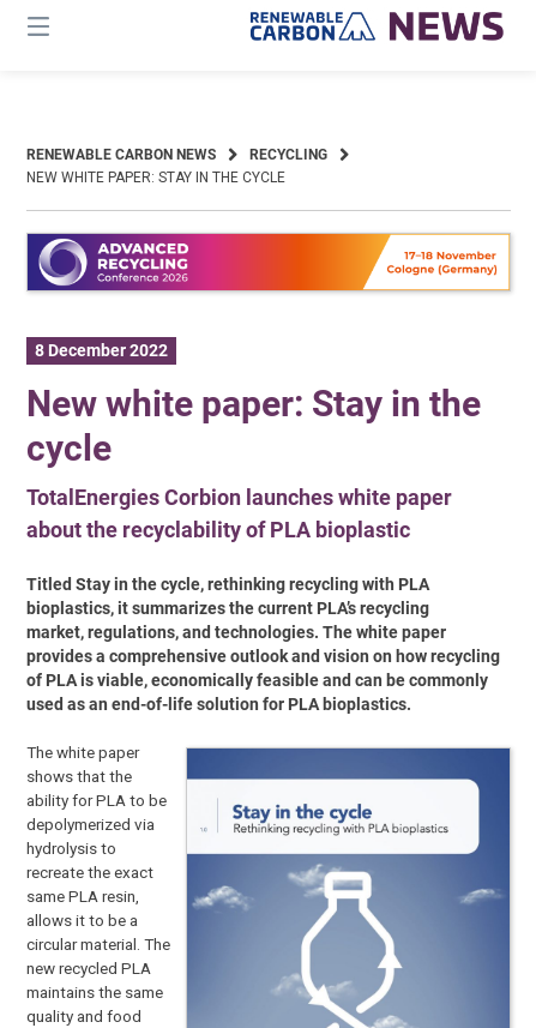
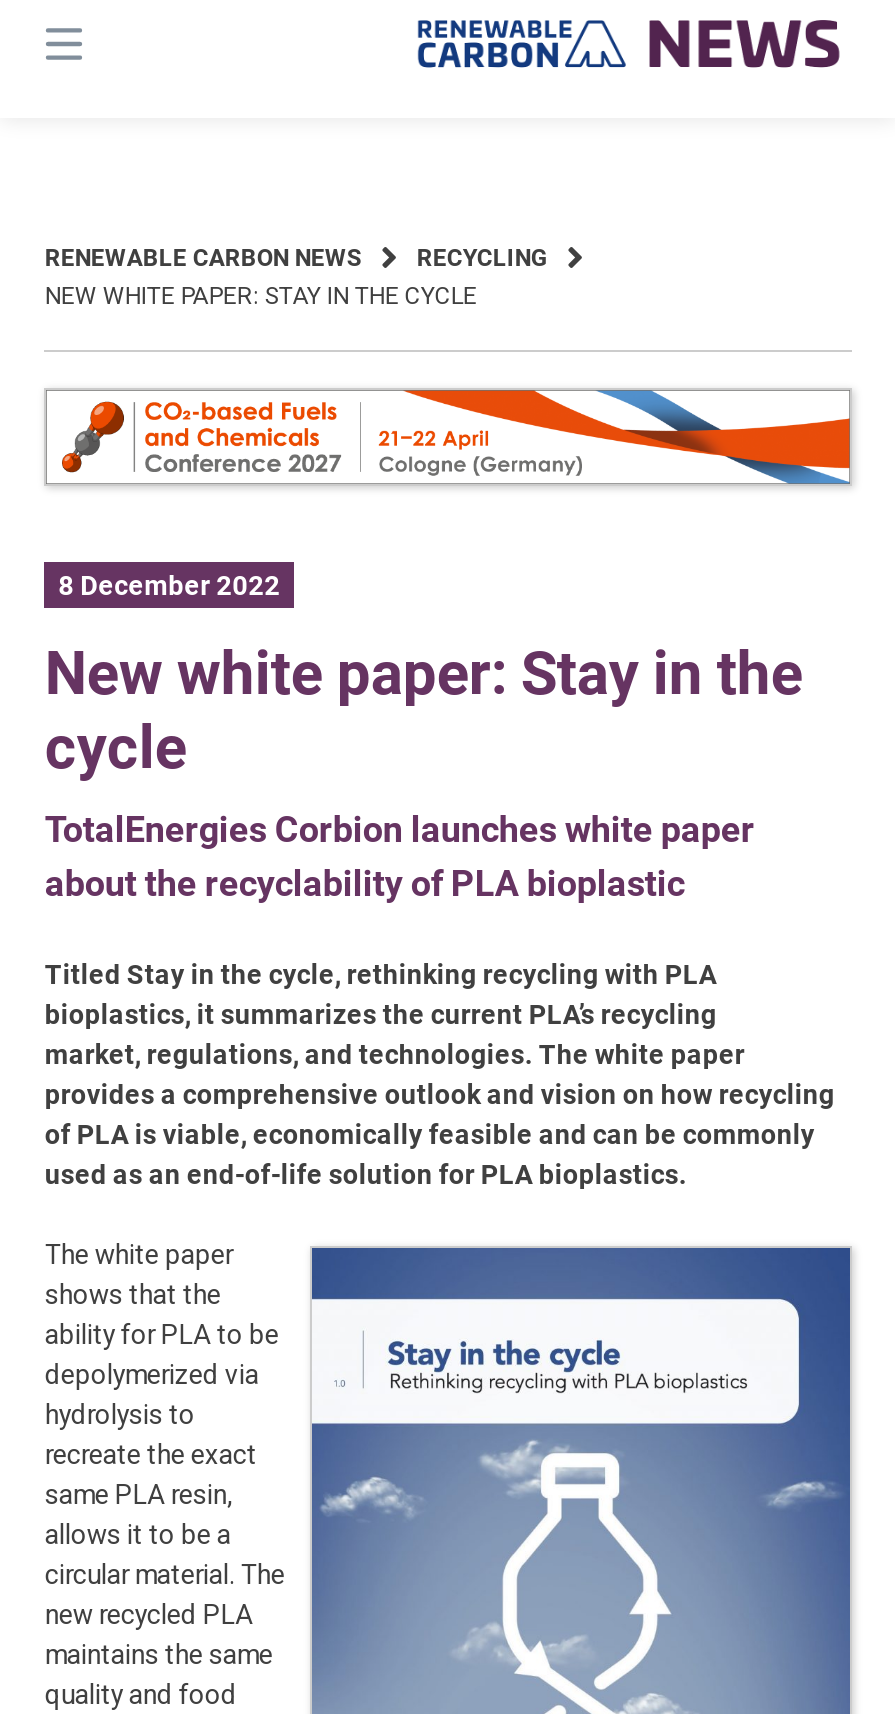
[26,233,510,291] [image] -> [46,388,852,486] [image]

